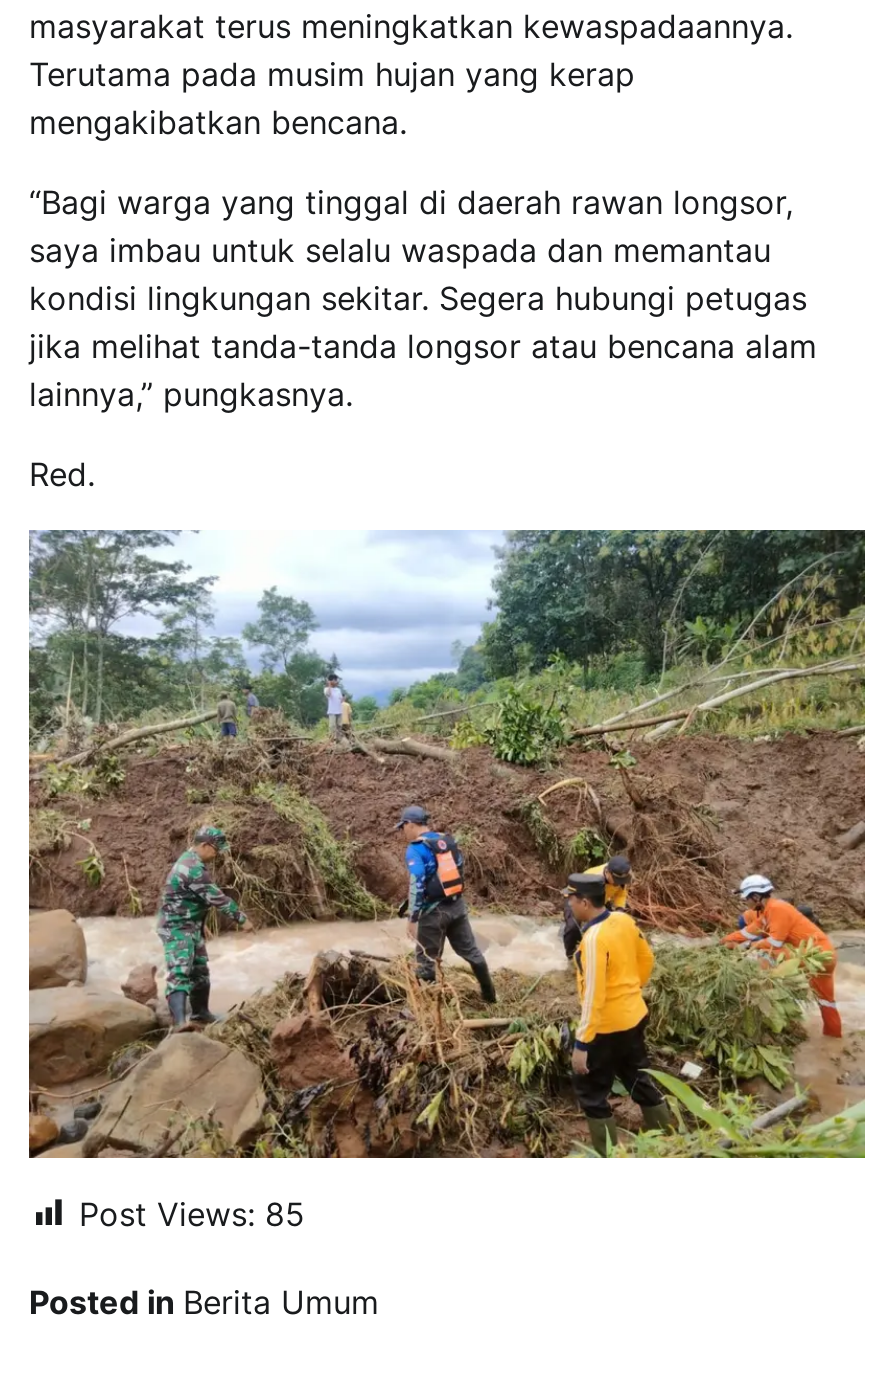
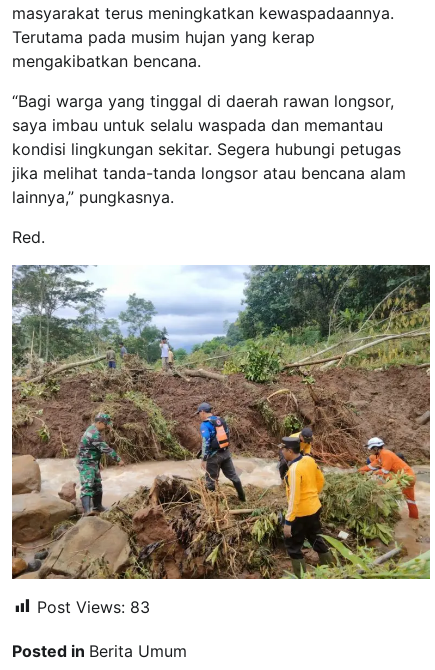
[79,1194,305,1234] Post Views: 85 -> [37,597,150,617] Post Views: 83

